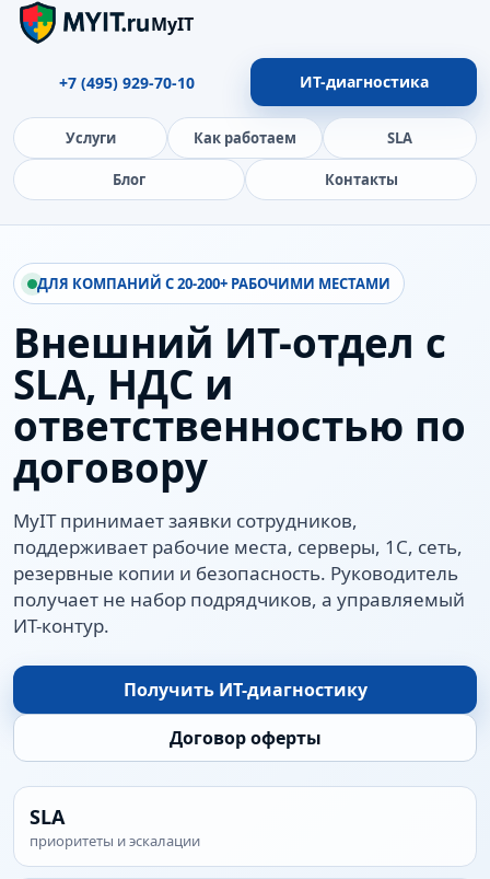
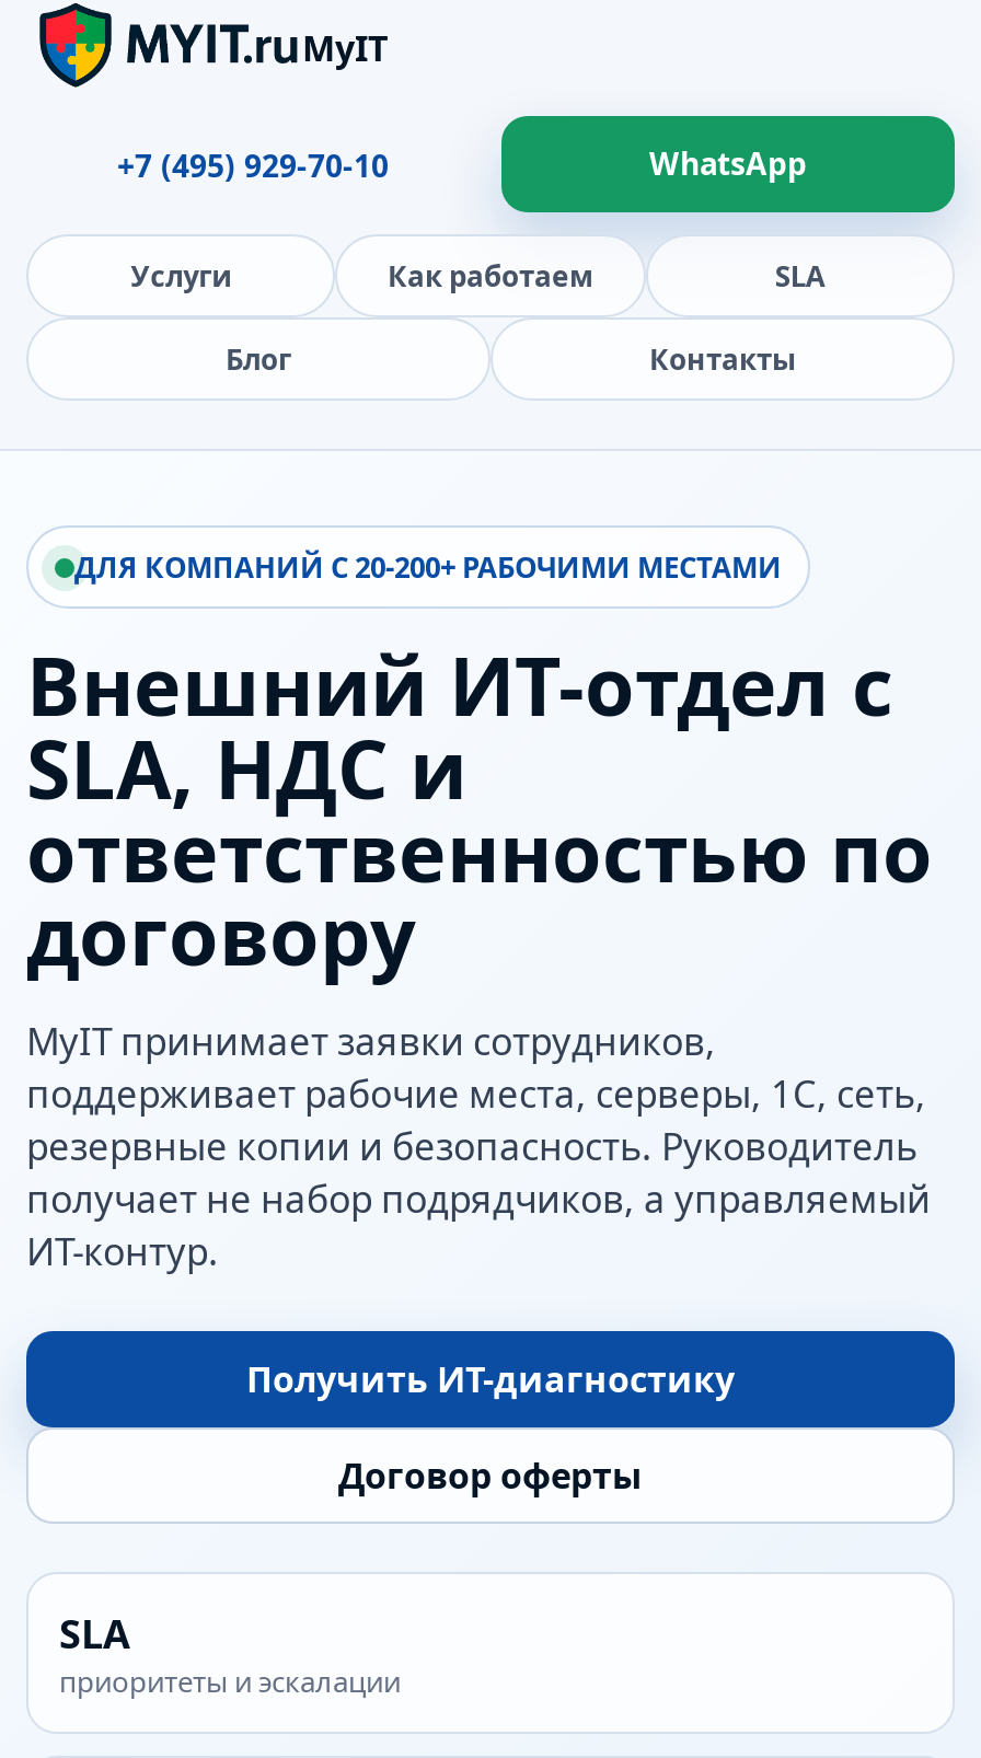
[299,71,428,92] ИТ-диагностика -> [649,142,807,184] WhatsApp

